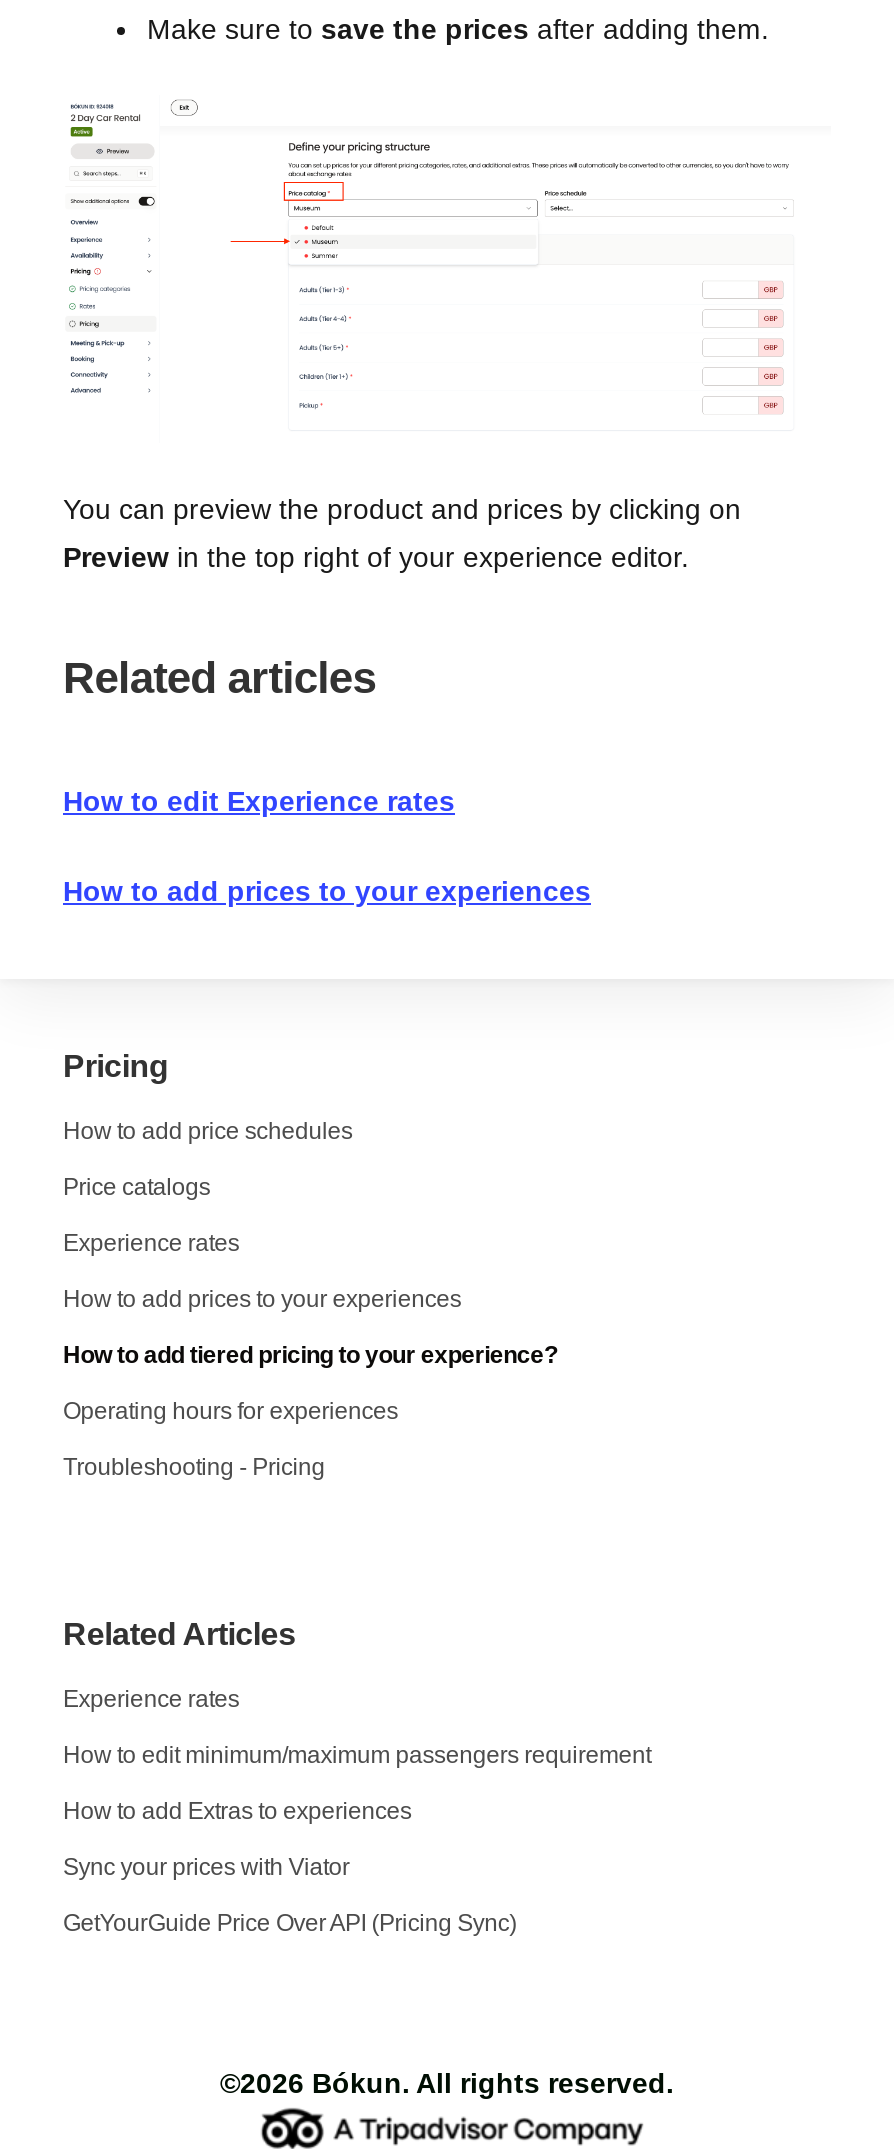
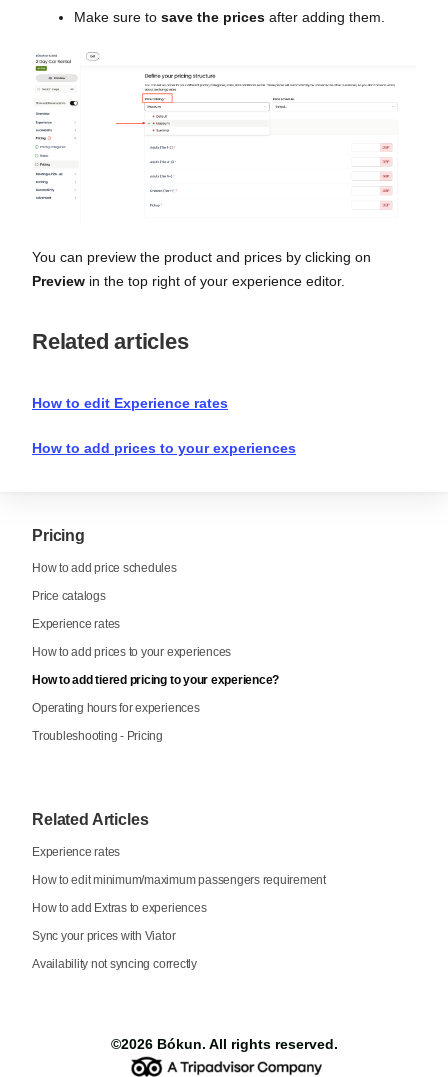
[63,1910,517,1938] GetYourGuide Price Over API (Pricing Sync) -> [32,957,197,971] Availability not syncing correctly

